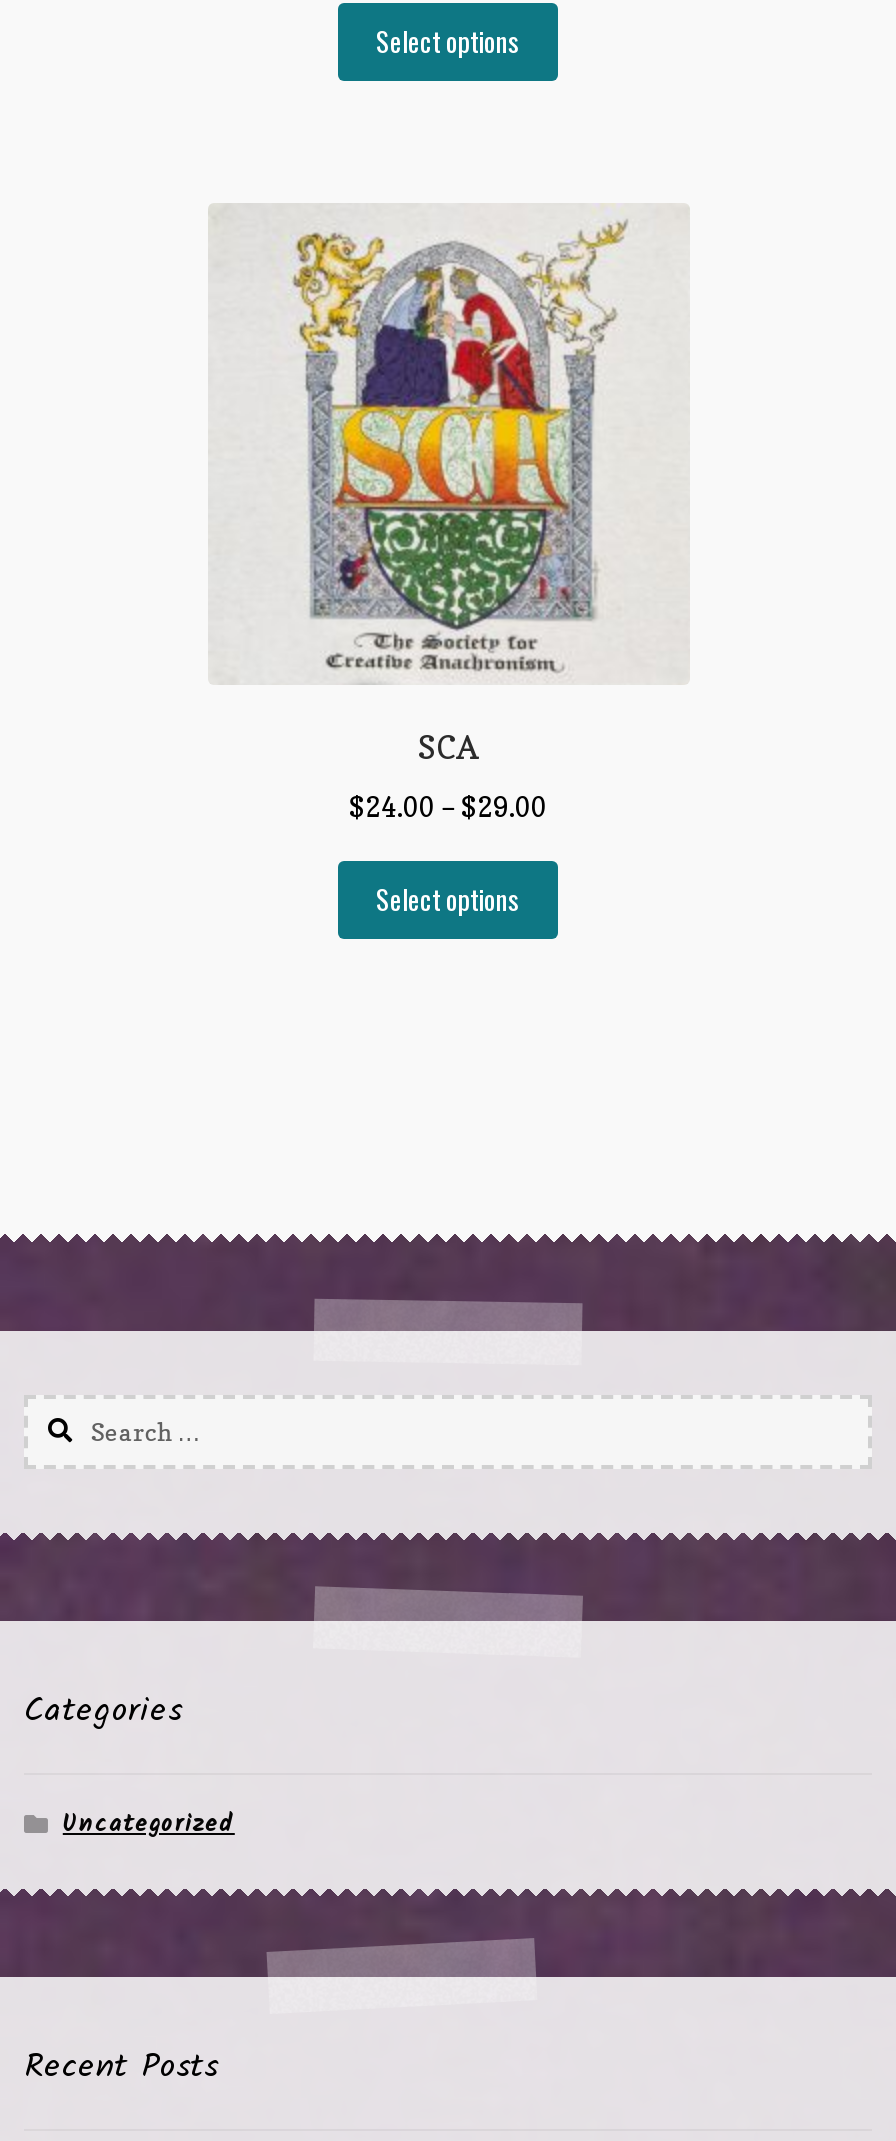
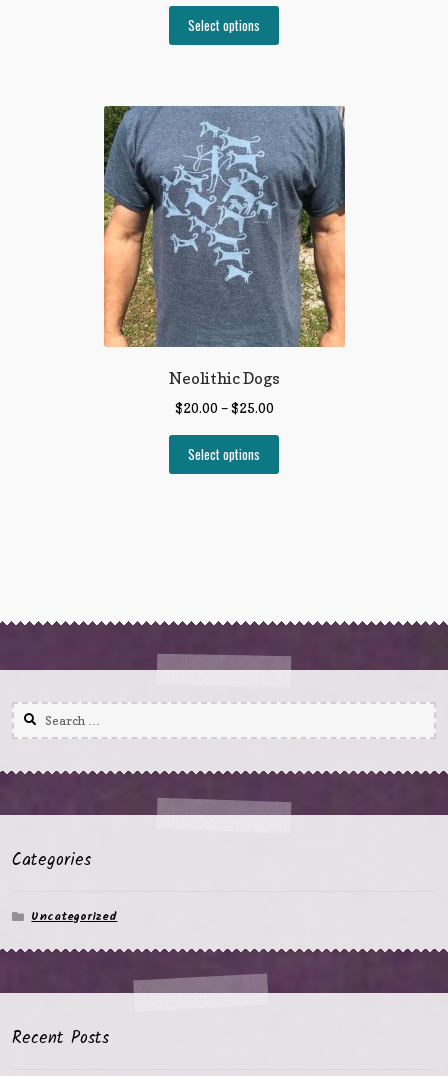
[208,203,690,767] [image] | SCA -> [103,105,346,388] [image] | Neolithic Dogs
[349,791,547,823] $24.00 – $29.00 -> [174,400,273,416] $20.00 – $25.00

